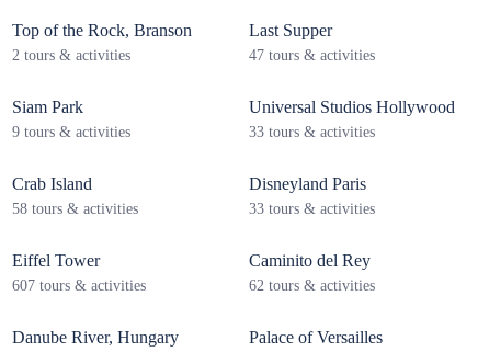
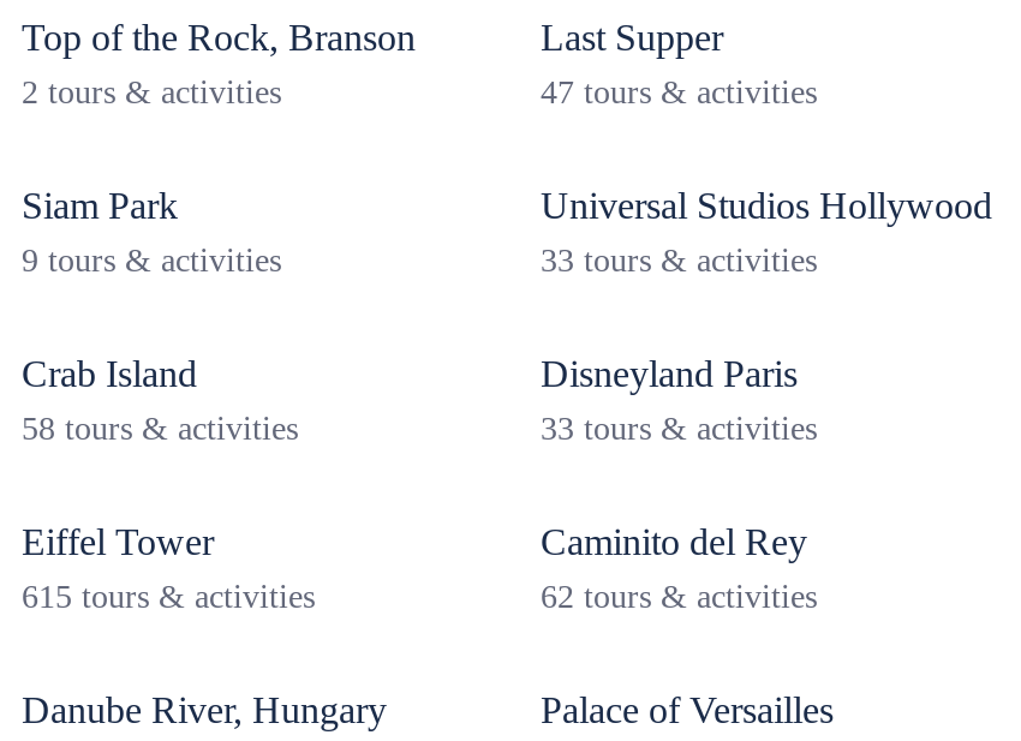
[12,277,146,294] 607 tours & activities -> [22,579,315,615] 615 tours & activities

